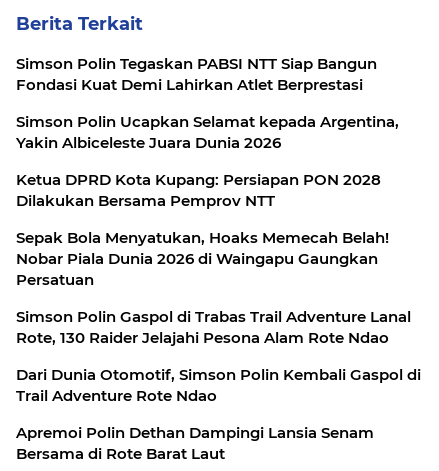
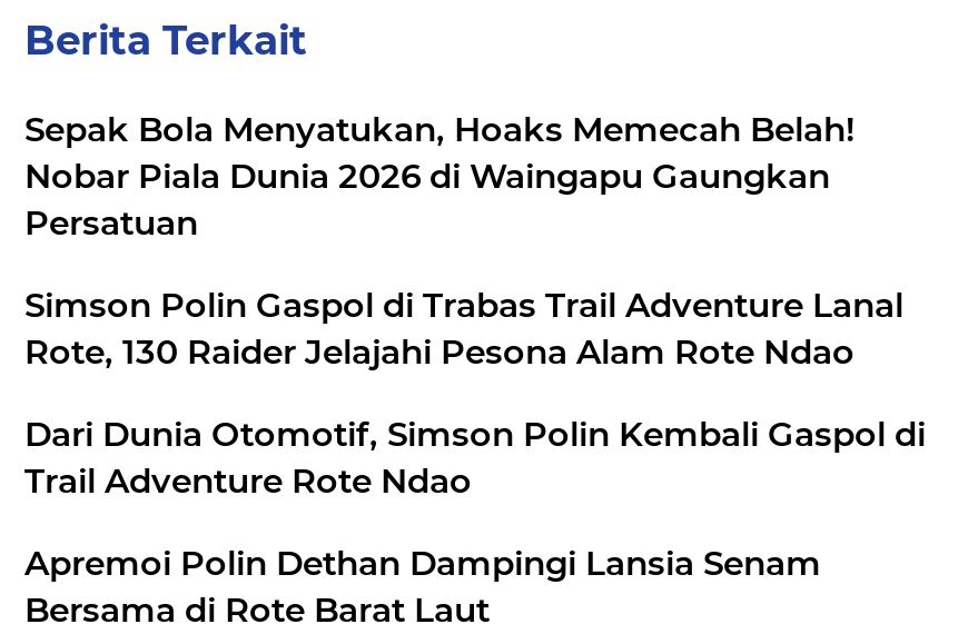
[16,54,399,210] Simson Polin Tegaskan PABSI NTT Siap Bangun | Fondasi Kuat Demi Lahirkan Atlet Berprestasi | Simson Polin Ucapkan Selamat kepada Argentina, | Yakin Albiceleste Juara Dunia 2026 | Ketua DPRD Kota Kupang: Persiapan PON 2028 | Dilakukan Bersama Pemprov NTT -> none

